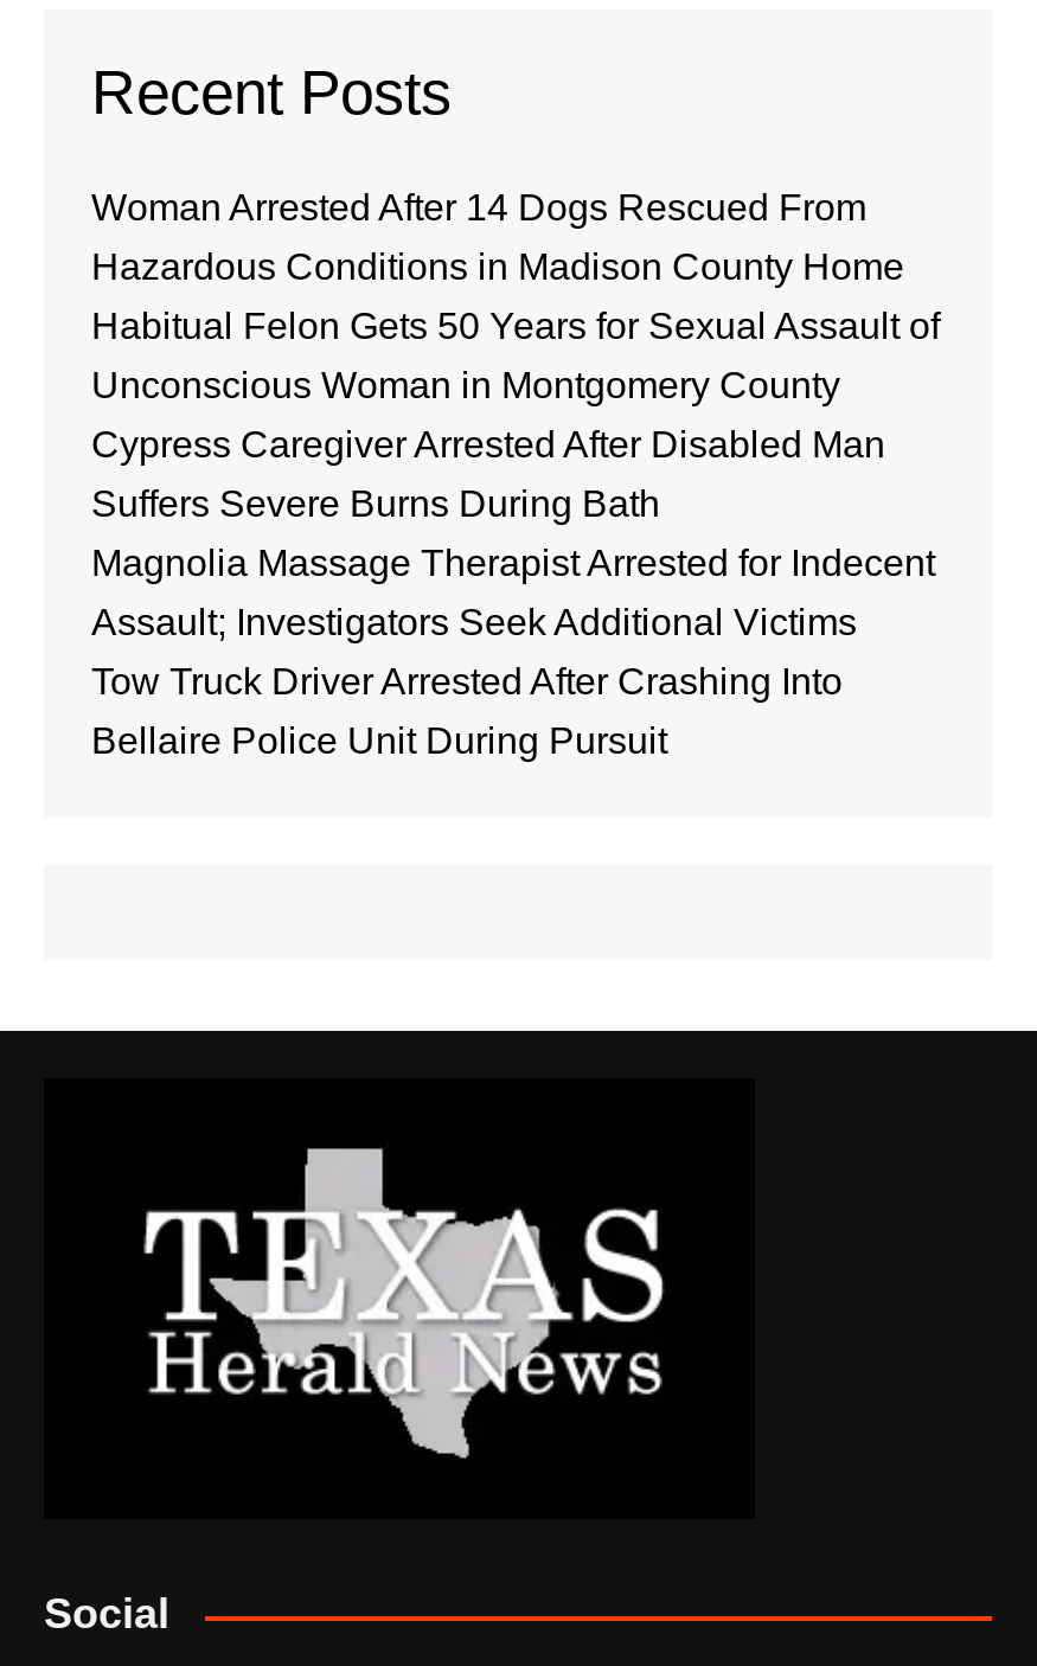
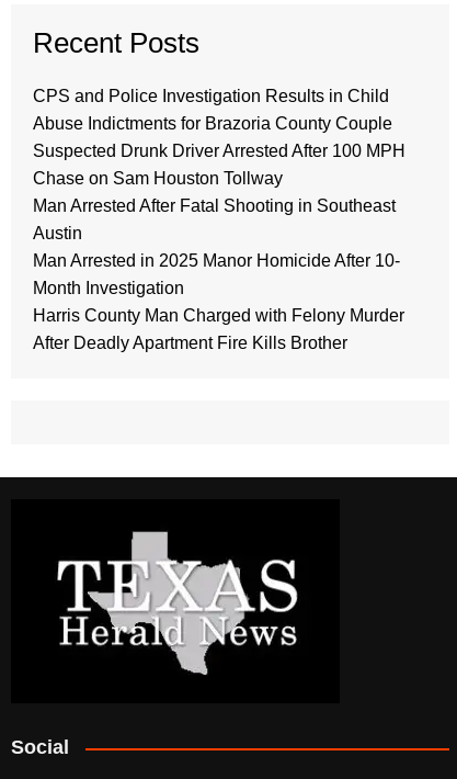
[91,188,866,228] Woman Arrested After 14 Dogs Rescued From -> [33,87,389,106] CPS and Police Investigation Results in Child
[91,247,904,287] Hazardous Conditions in Madison County Home -> [33,114,392,133] Abuse Indictments for Brazoria County Couple
[91,306,940,346] Habitual Felon Gets 50 Years for Sexual Assault of -> [33,142,405,160] Suspected Drunk Driver Arrested After 100 MPH
[91,365,840,406] Unconscious Woman in Montgomery County -> [33,169,283,188] Chase on Sam Houston Tollway
[91,425,885,465] Cypress Caregiver Arrested After Disabled Man -> [33,197,396,215] Man Arrested After Fatal Shooting in Southeast
[91,484,660,524] Suffers Severe Burns During Bath -> [33,224,82,243] Austin
[91,543,935,583] Magnolia Massage Therapist Arrested for Indecent -> [33,251,400,270] Man Arrested in 2025 Manor Homicide After 10-
[91,602,857,643] Assault; Investigators Seek Additional Victims -> [33,279,184,298] Month Investigation
[91,662,843,702] Tow Truck Driver Arrested After Crashing Into -> [33,306,404,325] Harris County Man Charged with Felony Murder
[91,721,667,761] Bellaire Police Unit During Pursuit -> [33,334,347,352] After Deadly Apartment Fire Kills Brother

